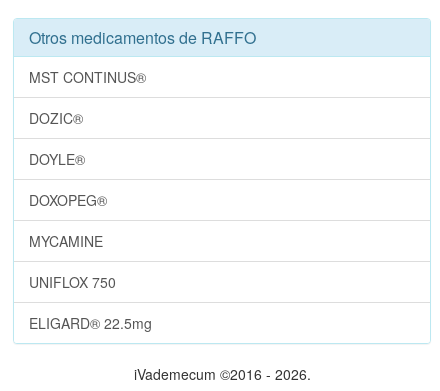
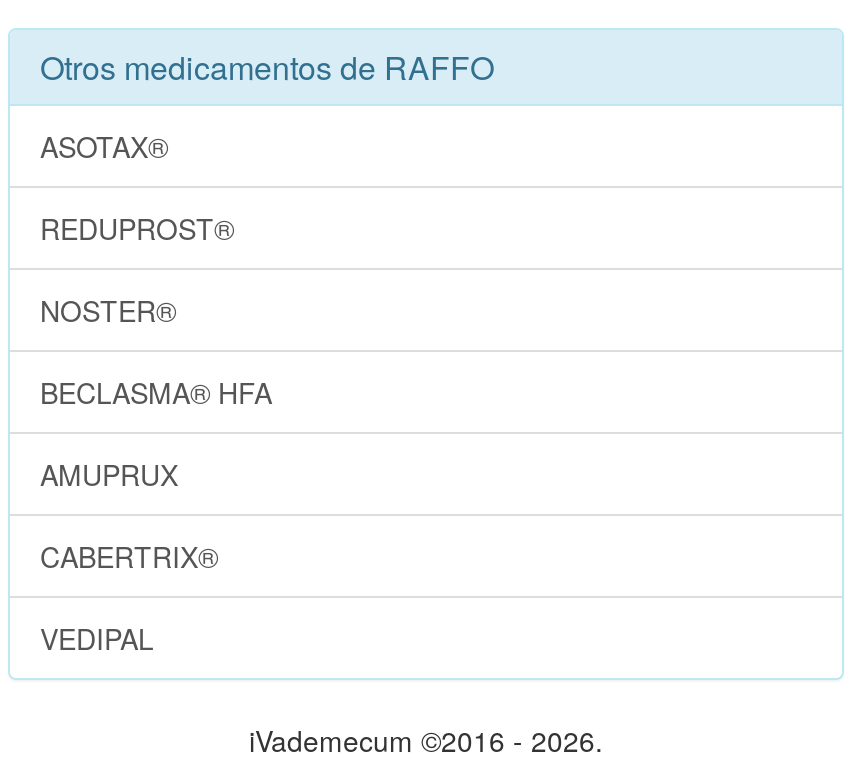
[29,67,146,87] MST CONTINUS® -> [40,126,168,166] ASOTAX®
[29,108,83,128] DOZIC® -> [40,208,234,248] REDUPROST®
[29,149,85,169] DOYLE® -> [40,290,176,330] NOSTER®
[29,190,107,210] DOXOPEG® -> [40,372,272,412] BECLASMA® HFA
[29,231,103,251] MYCAMINE -> [40,454,178,494] AMUPRUX
[29,272,116,292] UNIFLOX 750 -> [40,536,218,576] CABERTRIX®
[29,313,152,333] ELIGARD® 22.5mg -> [40,618,154,658] VEDIPAL

